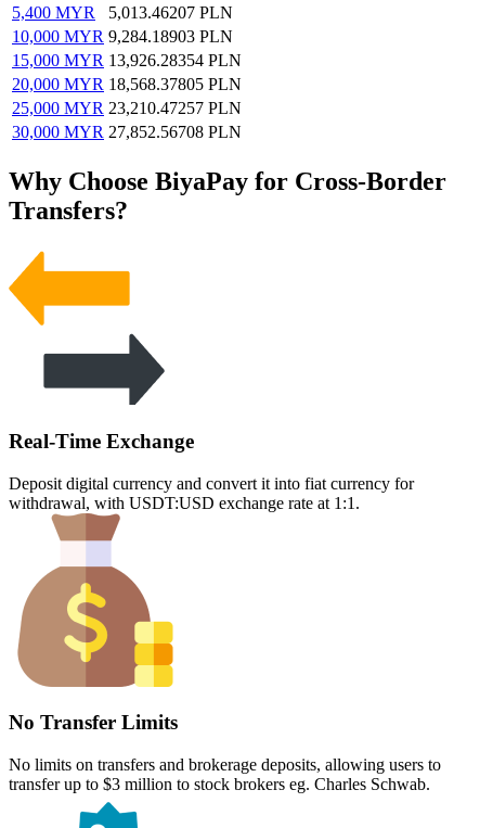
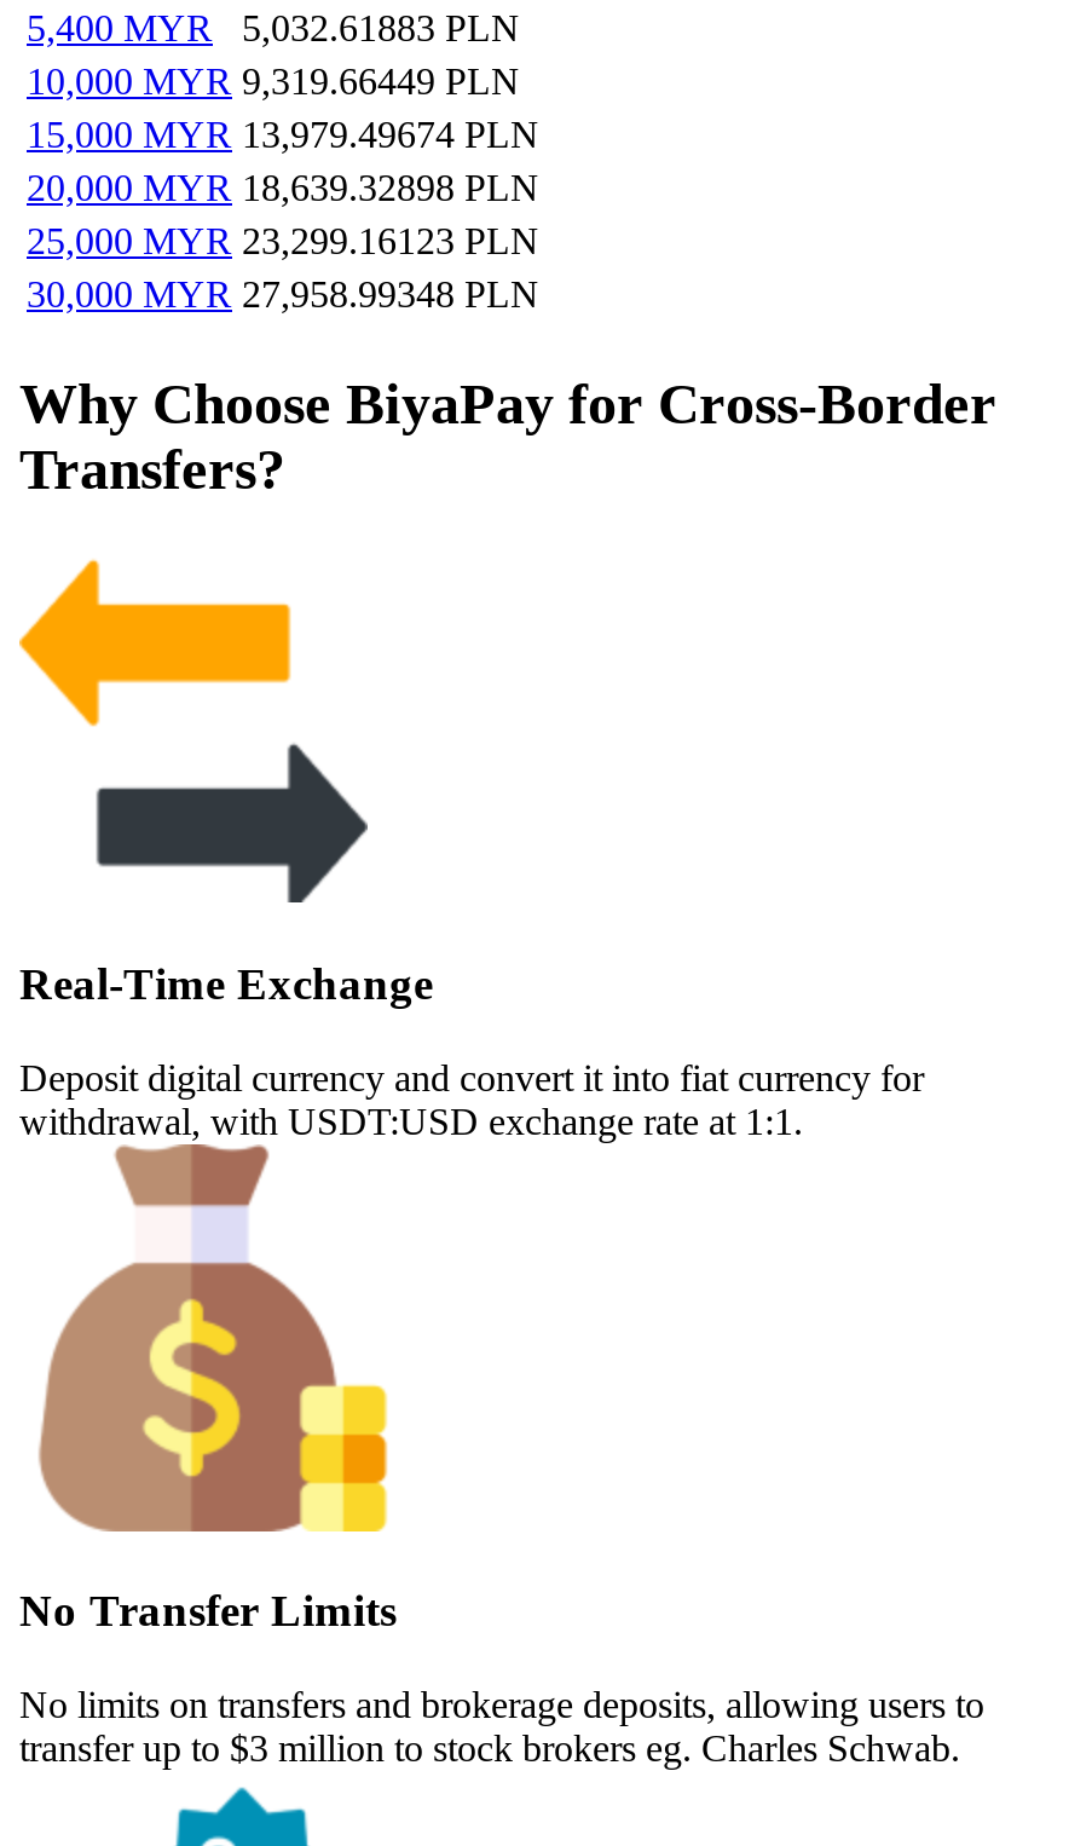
[12,4,233,22] 5,400 MYR 5,013.46207 PLN -> [27,8,520,50] 5,400 MYR 5,032.61883 PLN
[12,28,233,46] 10,000 MYR 9,284.18903 PLN -> [27,62,520,103] 10,000 MYR 9,319.66449 PLN
[12,52,242,70] 15,000 MYR 13,926.28354 PLN -> [27,115,539,156] 15,000 MYR 13,979.49674 PLN
[12,75,242,94] 20,000 MYR 18,568.37805 PLN -> [27,168,539,209] 20,000 MYR 18,639.32898 PLN
[12,99,242,118] 25,000 MYR 23,210.47257 PLN -> [27,221,539,263] 25,000 MYR 23,299.16123 PLN
[12,123,242,142] 30,000 MYR 27,852.56708 PLN -> [27,275,539,316] 30,000 MYR 27,958.99348 PLN

